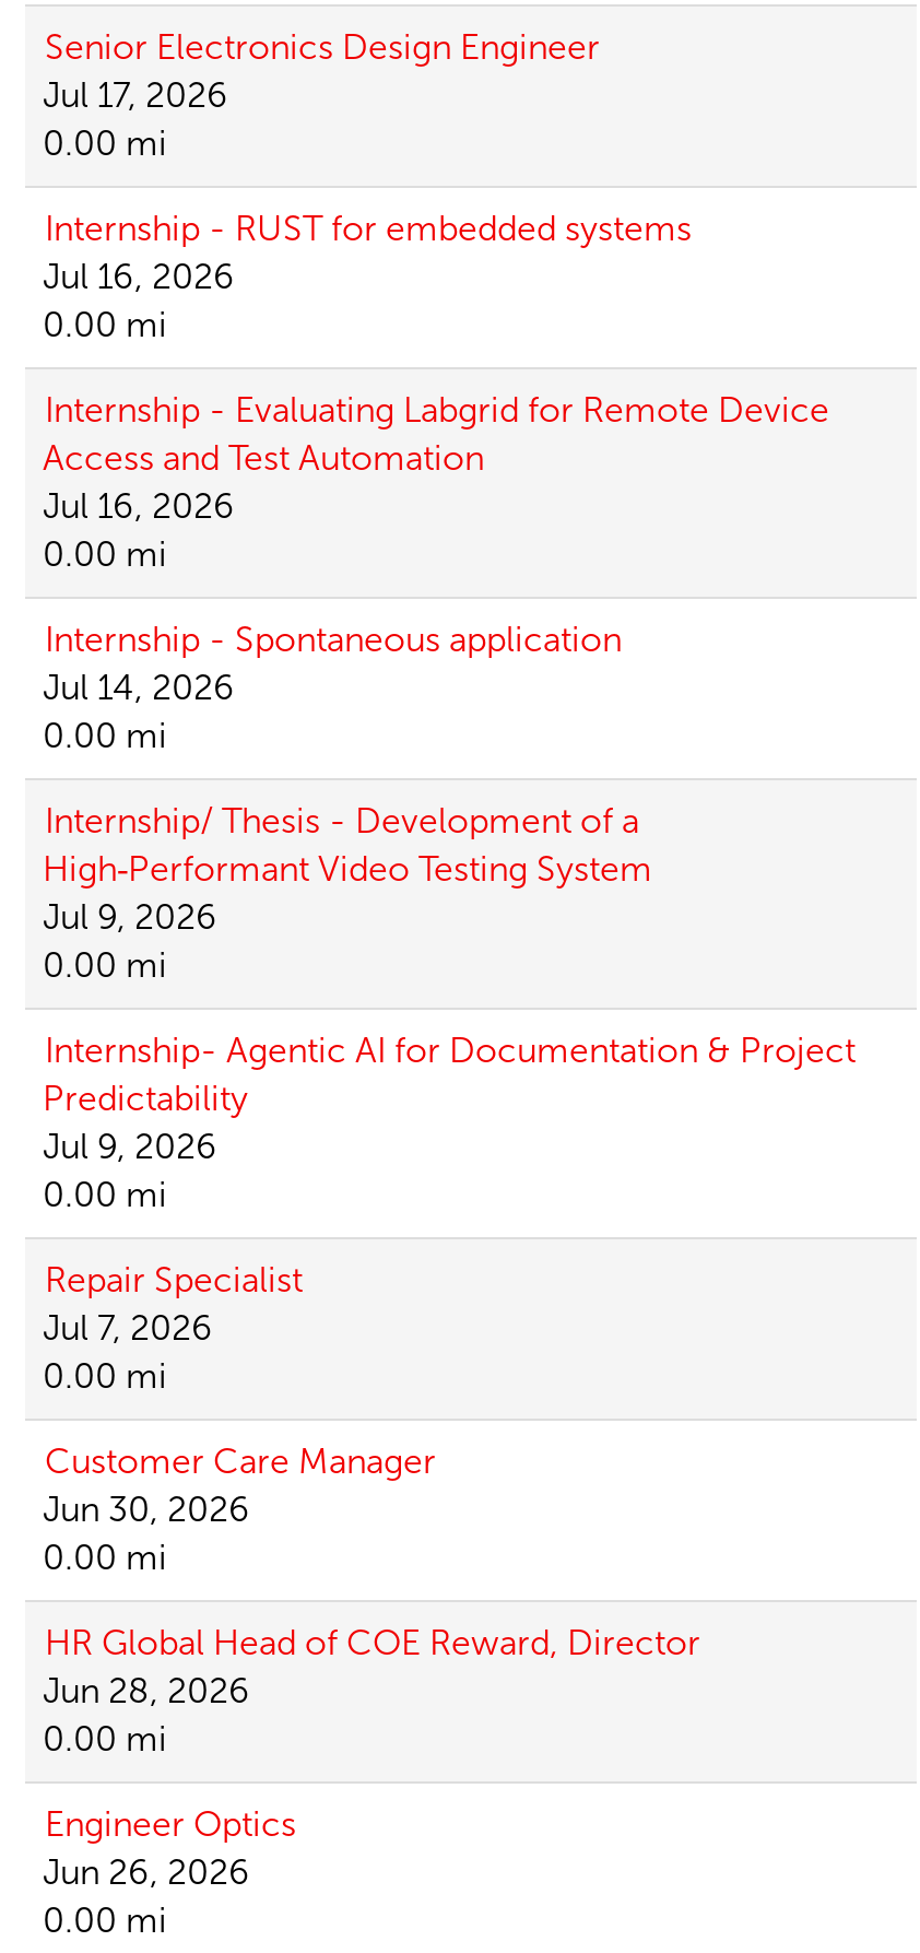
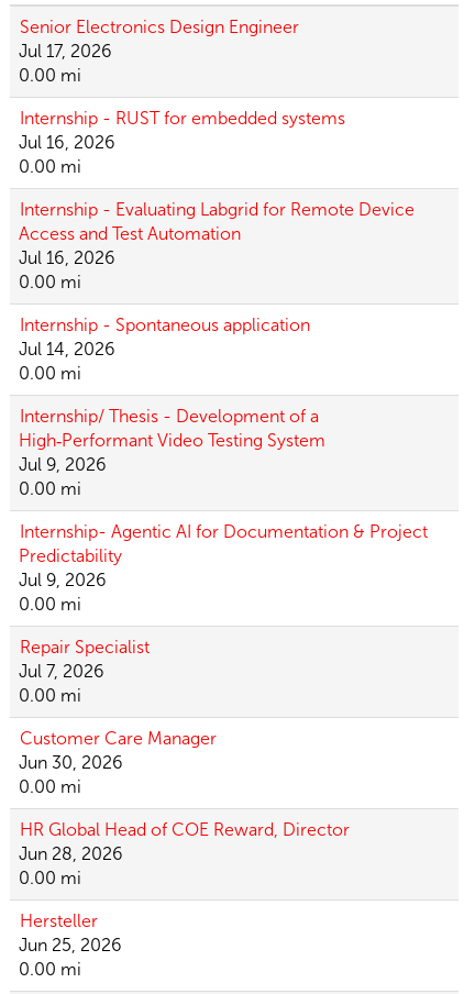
[43,1803,296,1893] Engineer Optics | Jun 26, 2026 -> [19,910,122,956] Hersteller | Jun 25, 2026

